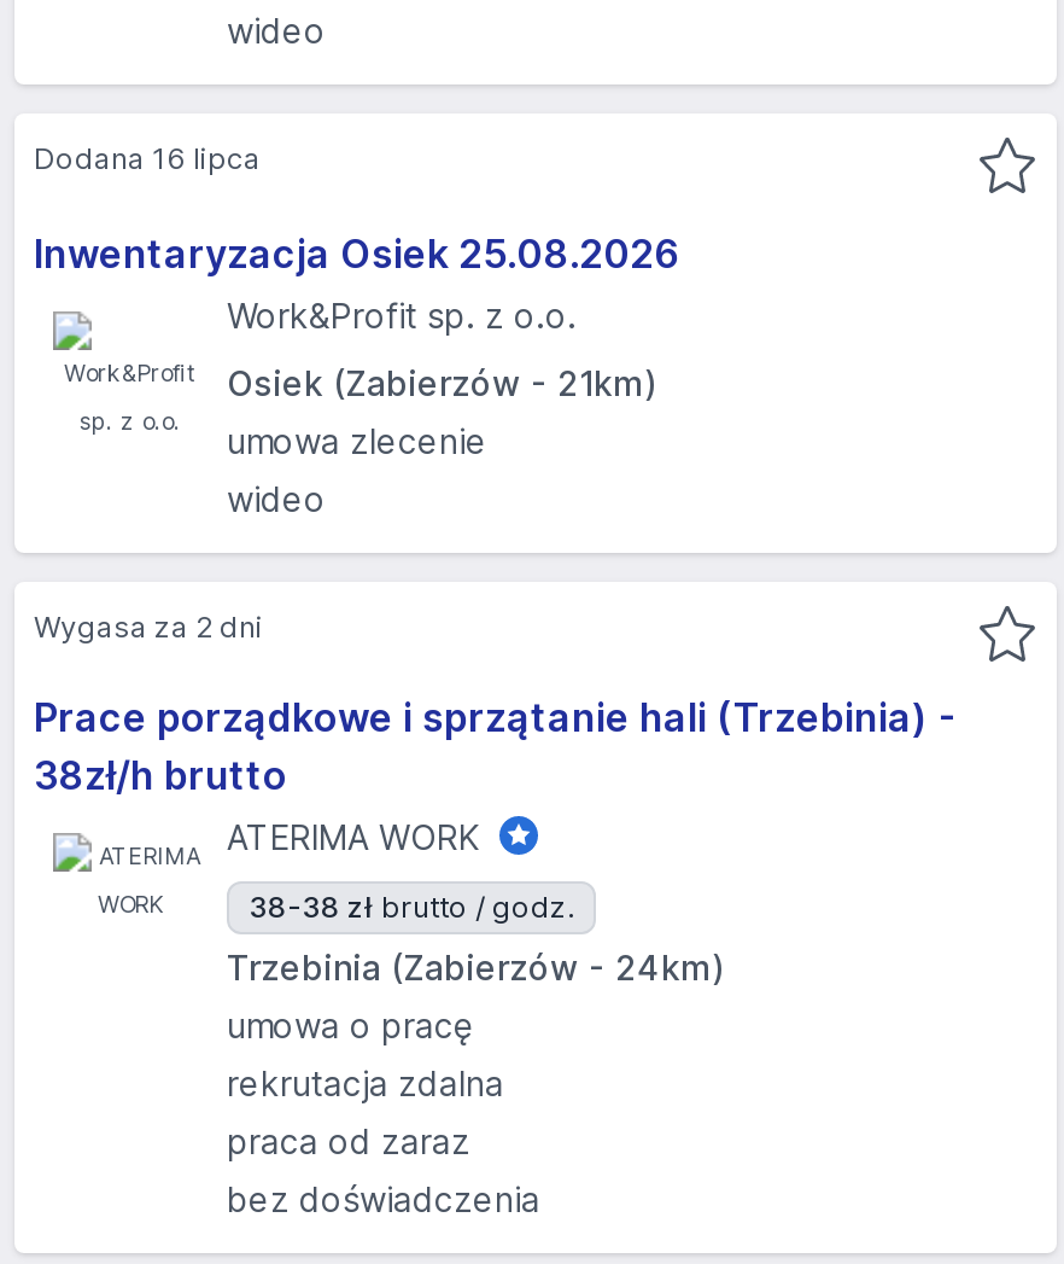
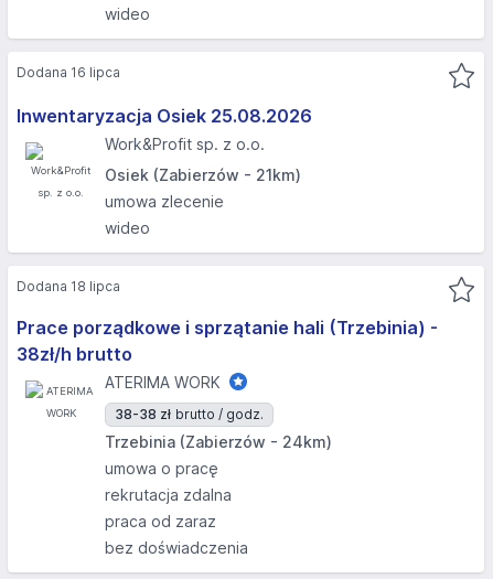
[34,608,263,645] Wygasa za 2 dni -> [17,278,120,294] Dodana 18 lipca

